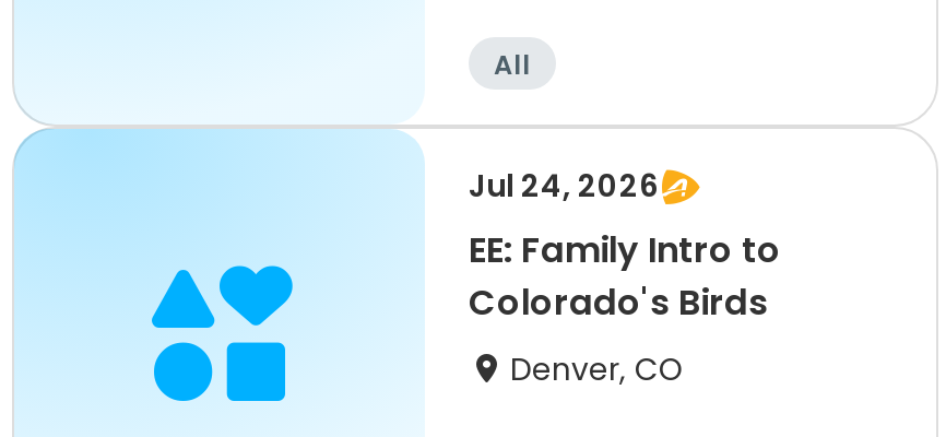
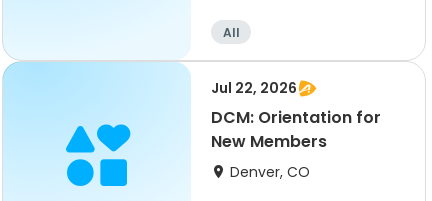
[469,164,781,328] Jul 24, 2026 | EE: Family Intro to | Colorado's Birds -> [211,78,381,153] Jul 22, 2026 | DCM: Orientation for | New Members

